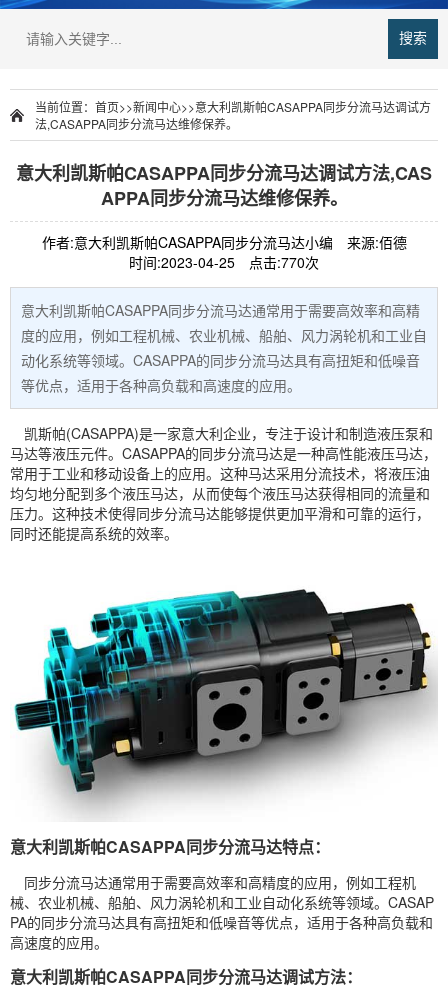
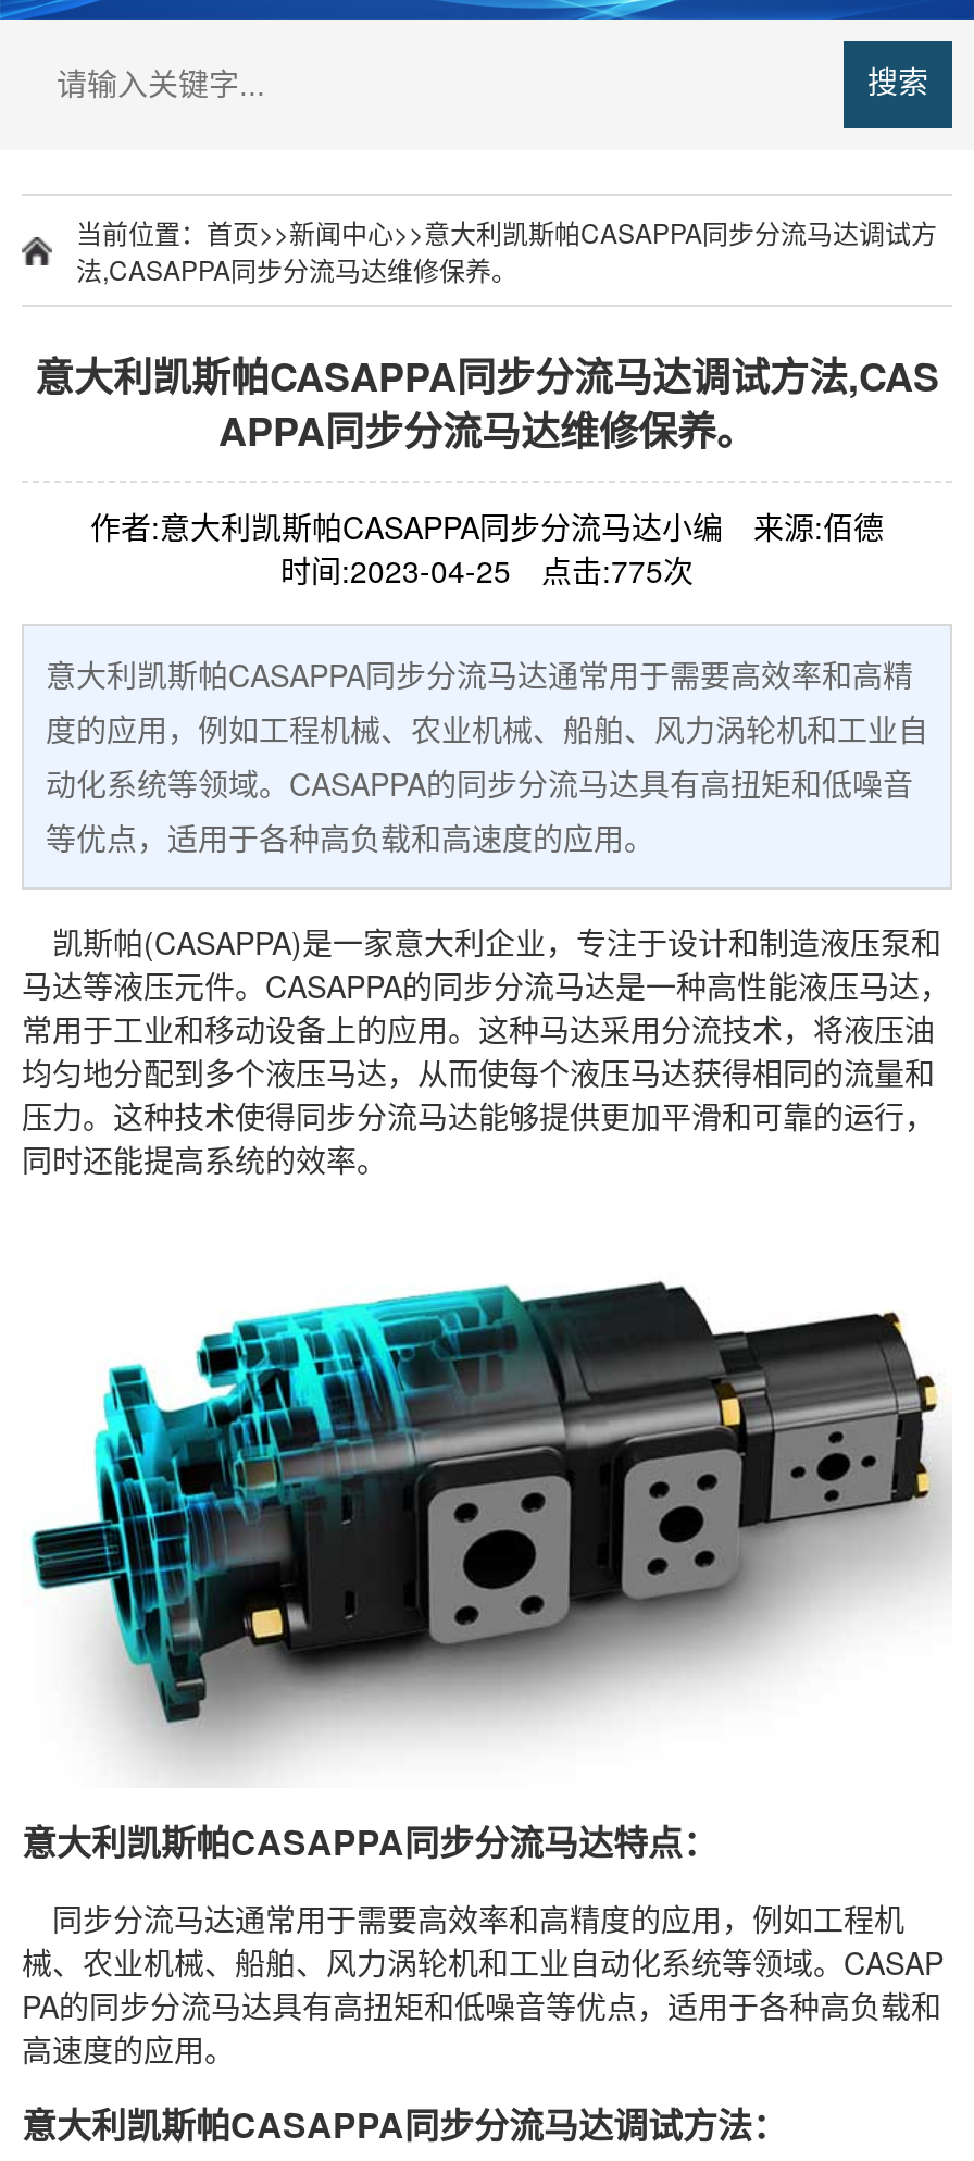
[129,252,319,272] 时间:2023-04-25 点击:770次 -> [280,547,694,591] 时间:2023-04-25 点击:775次

